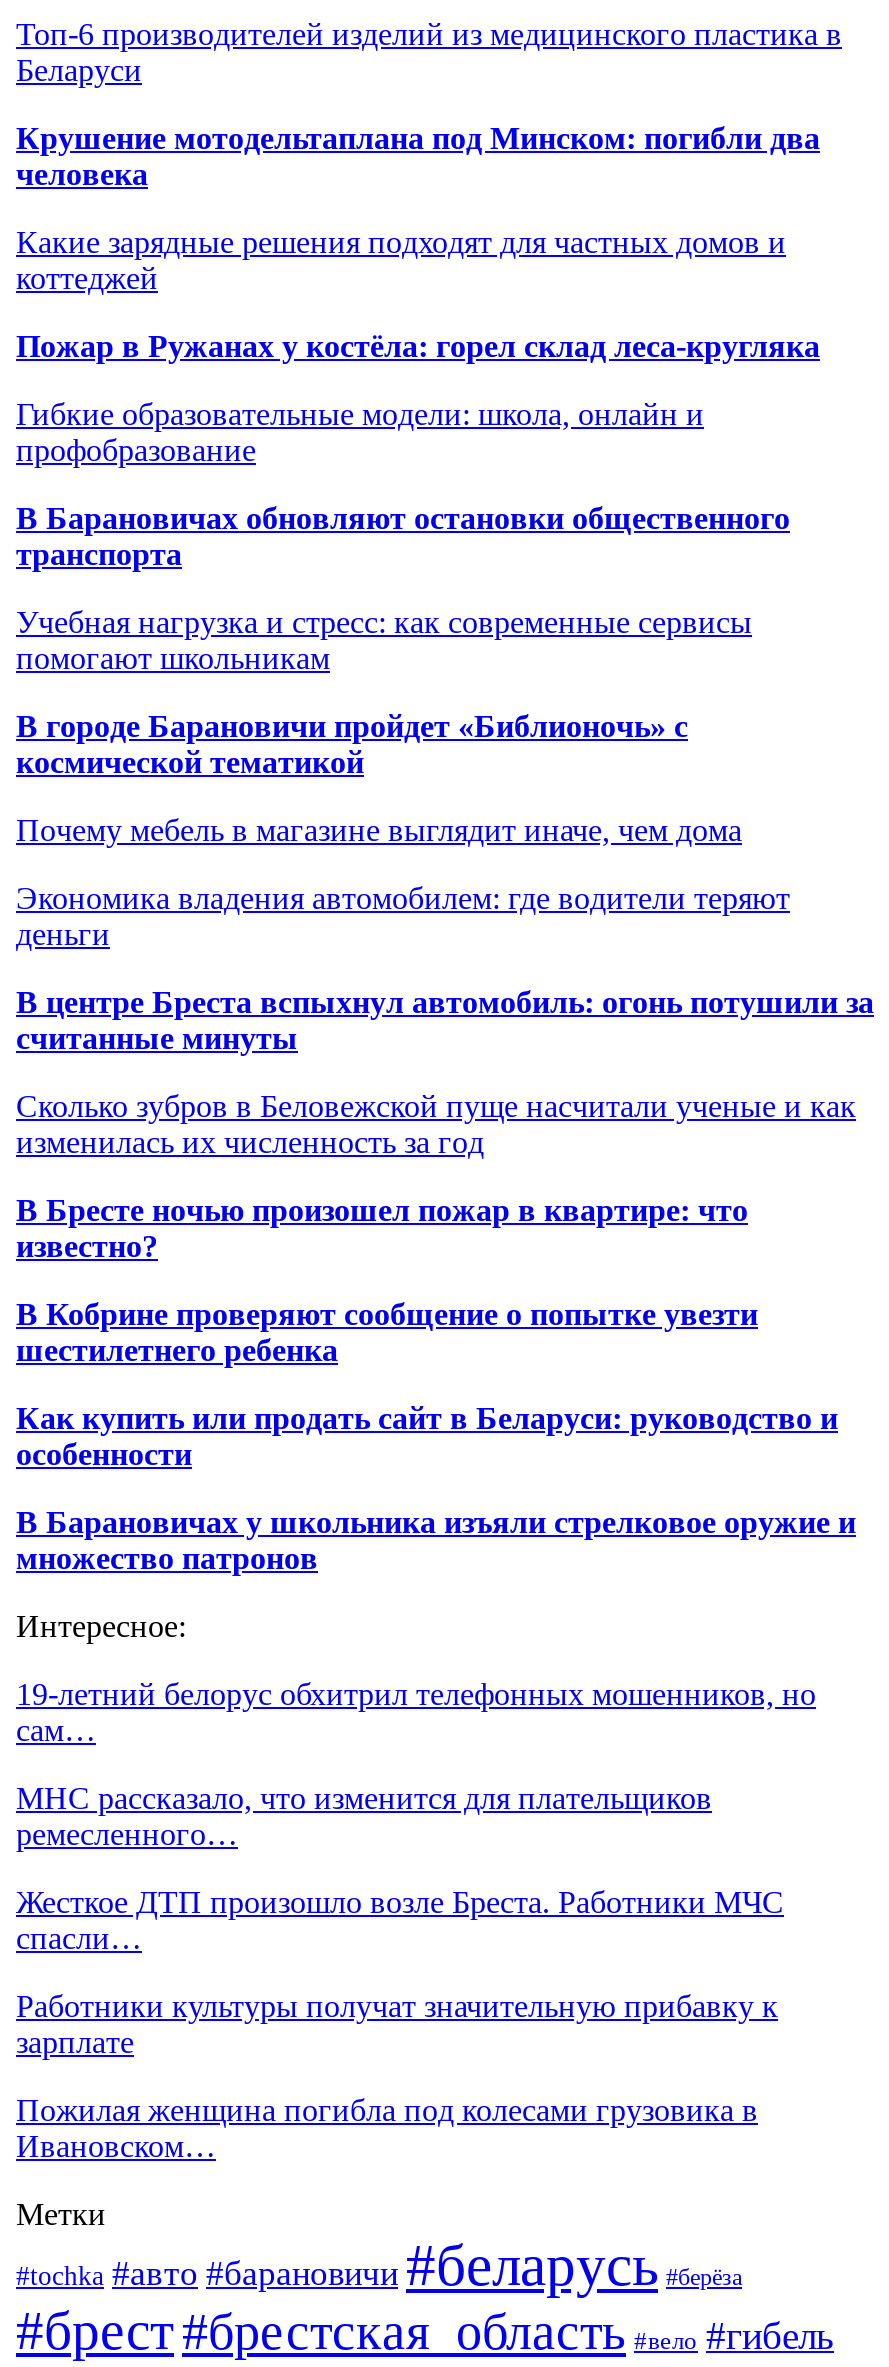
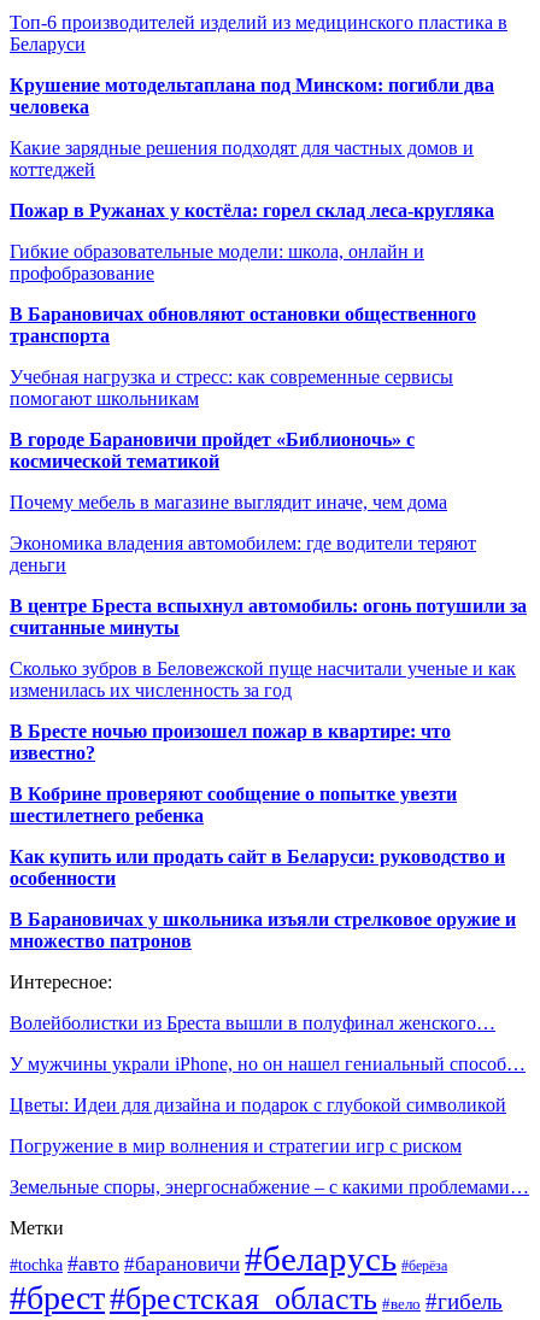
[16,1677,816,1747] 19-летний белорус обхитрил телефонных мошенников, но | сам… -> [10,1012,495,1033] Волейболистки из Бреста вышли в полуфинал женского…
[16,1781,712,1851] МНС рассказало, что изменится для плательщиков | ремесленного… -> [10,1053,526,1074] У мужчины украли iPhone, но он нашел гениальный способ…
[16,1885,784,1955] Жесткое ДТП произошло возле Бреста. Работники МЧС | спасли… -> [10,1094,506,1115] Цветы: Идеи для дизайна и подарок с глубокой символикой
[16,1989,778,2059] Работники культуры получат значительную прибавку к | зарплате -> [10,1135,462,1156] Погружение в мир волнения и стратегии игр с риском
[16,2093,758,2163] Пожилая женщина погибла под колесами грузовика в | Ивановском… -> [10,1176,529,1197] Земельные споры, энергоснабжение – с какими проблемами…

